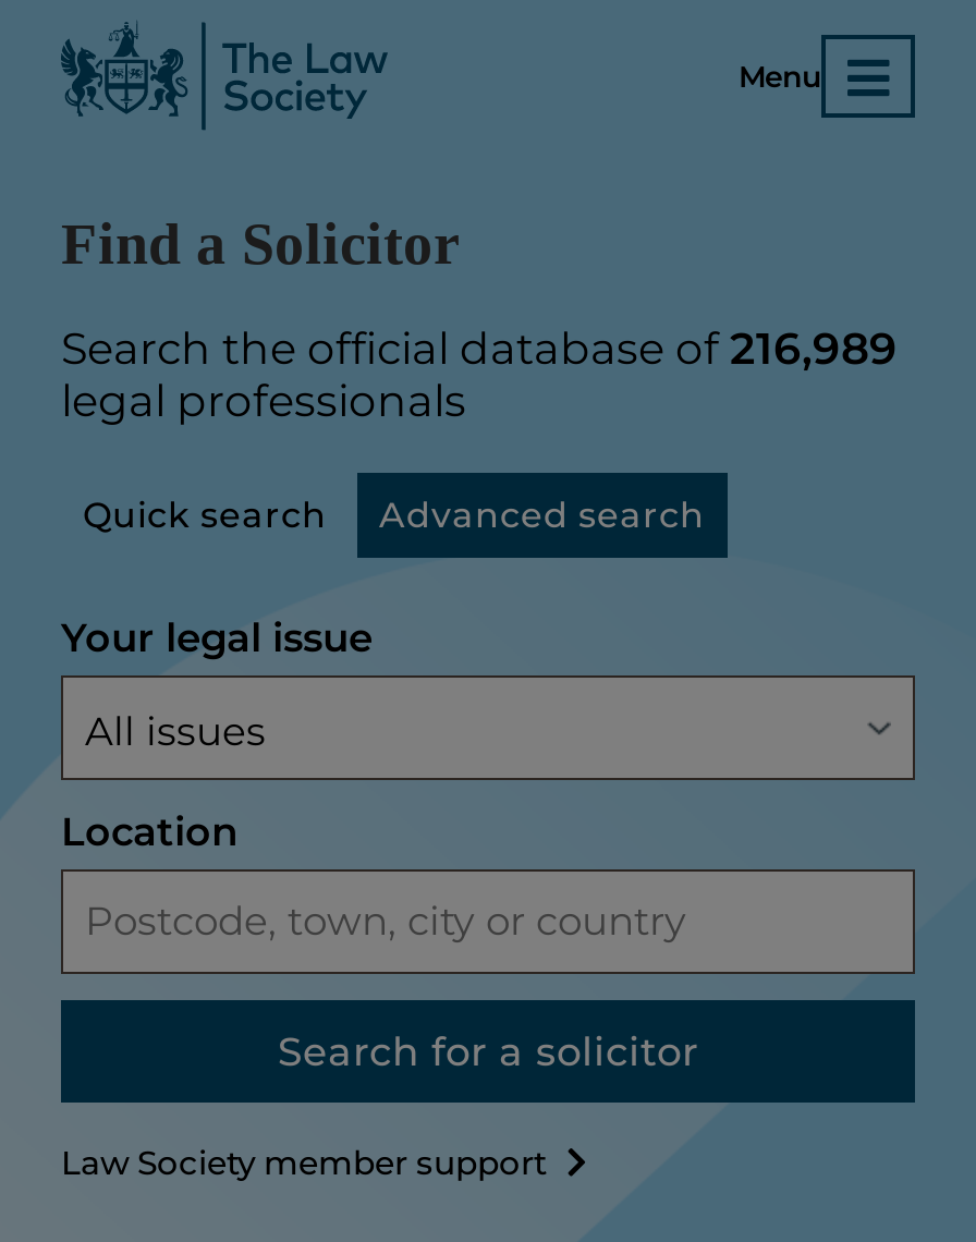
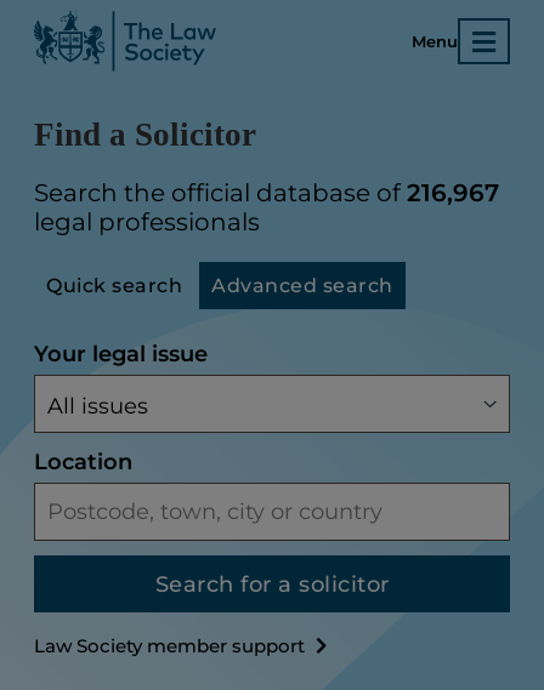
[61,323,898,375] Search the official database of 216,989 -> [34,178,499,207] Search the official database of 216,967

